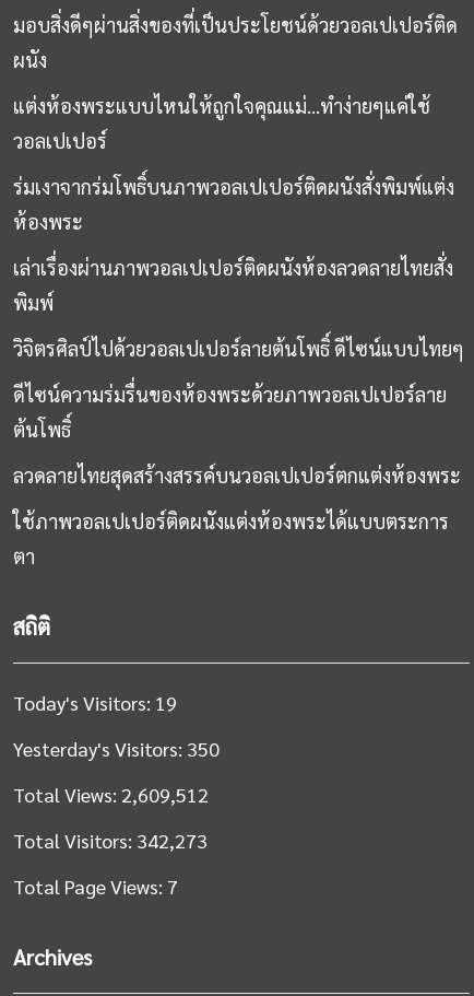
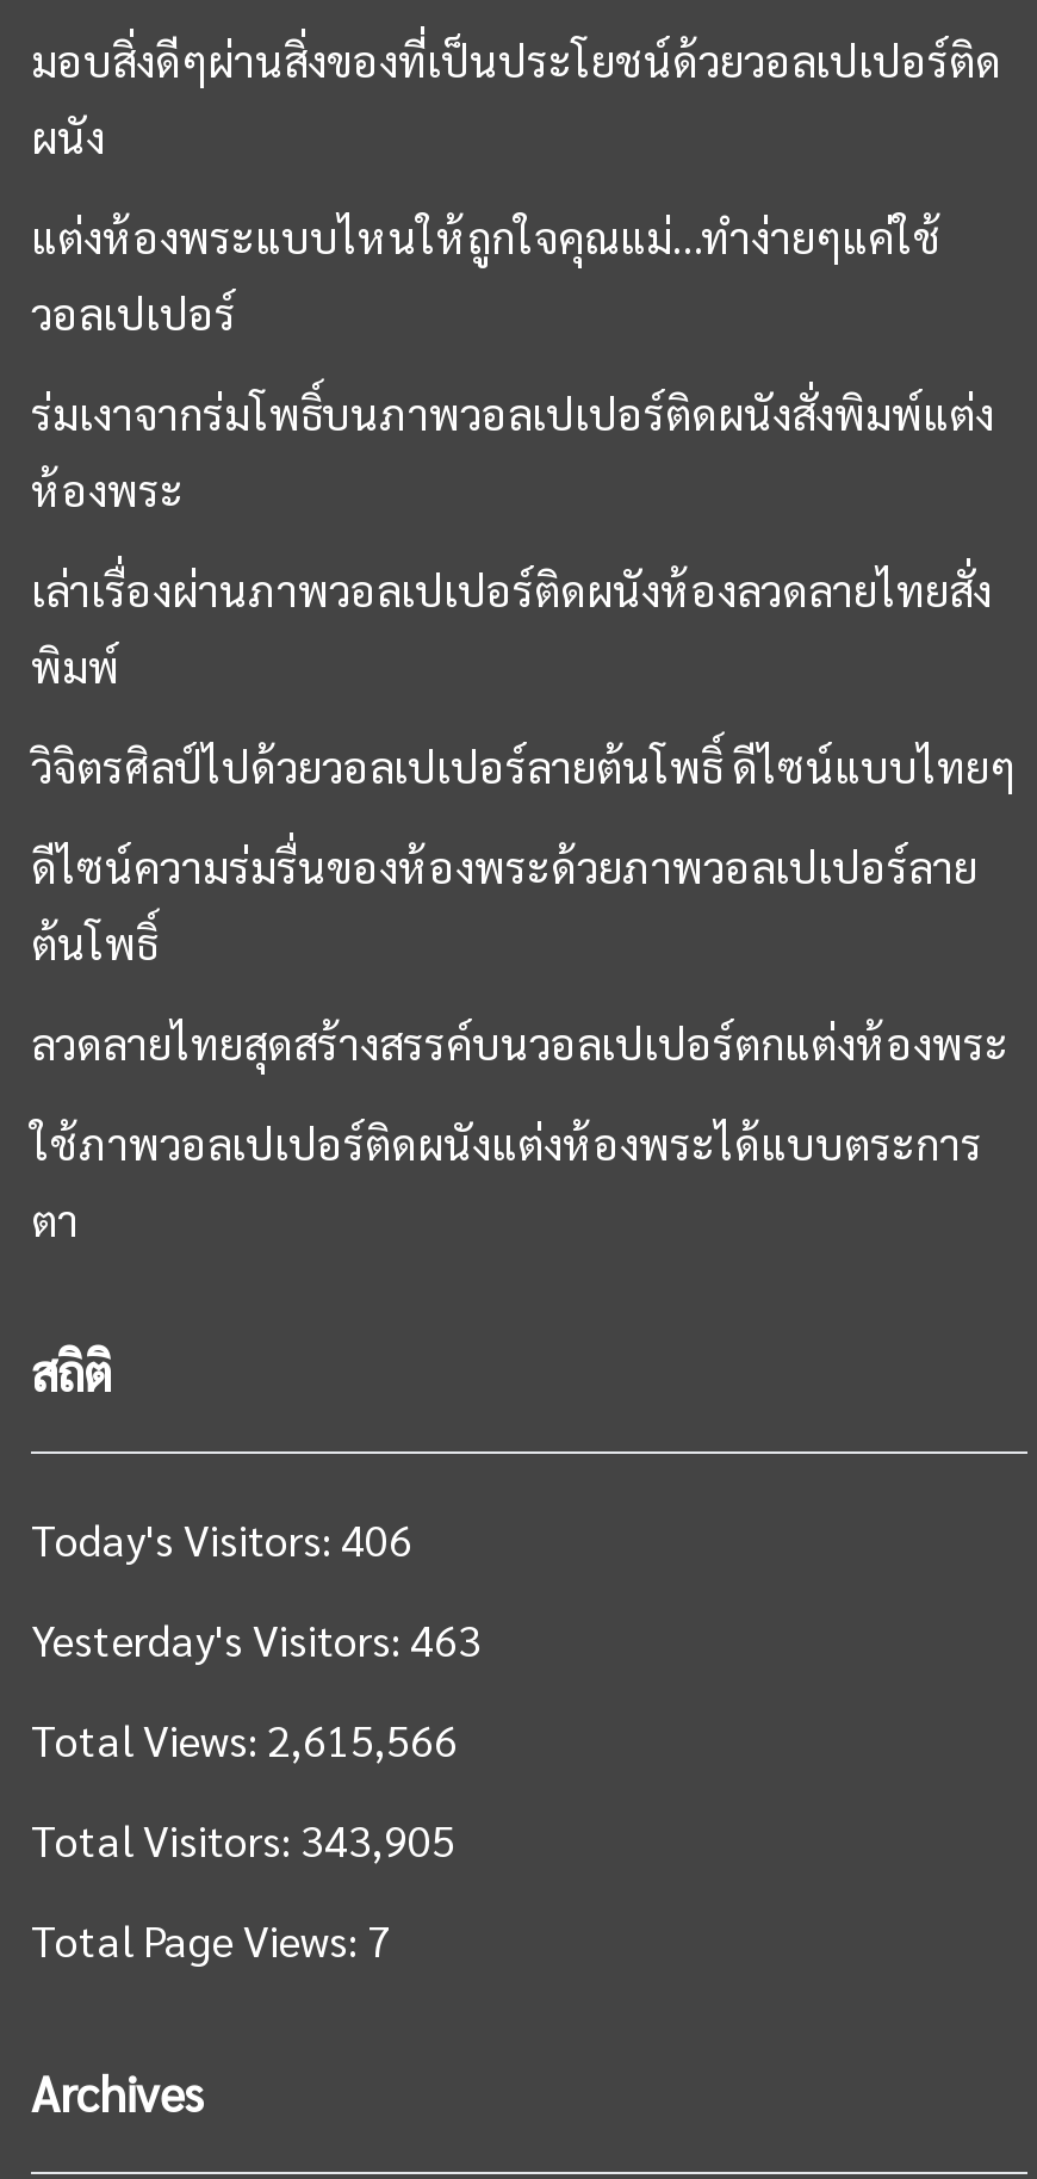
[13,690,177,716] Today's Visitors: 19 -> [31,1510,412,1565] Today's Visitors: 406
[13,736,220,761] Yesterday's Visitors: 350 -> [31,1610,482,1665] Yesterday's Visitors: 463
[13,782,209,807] Total Views: 2,609,512 -> [31,1710,458,1765] Total Views: 2,615,566
[13,828,208,853] Total Visitors: 342,273 -> [31,1810,455,1865] Total Visitors: 343,905

